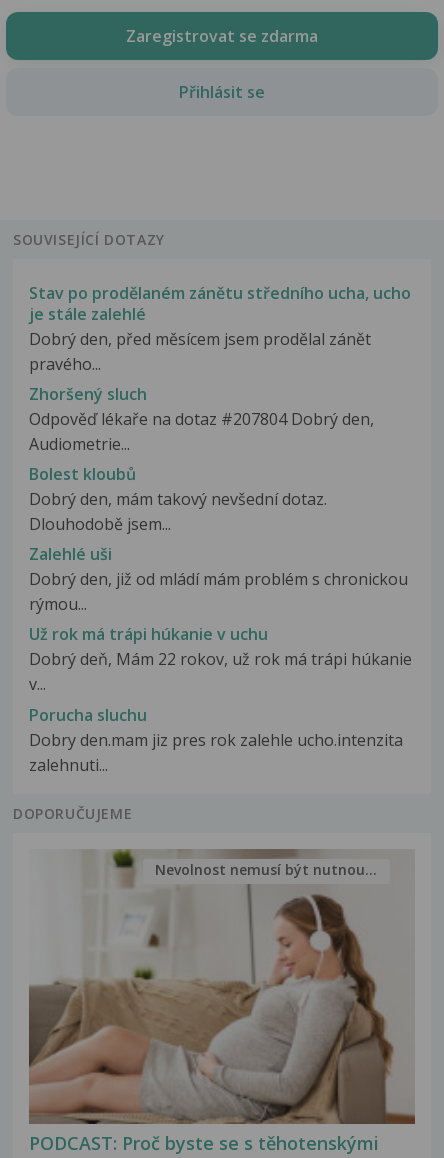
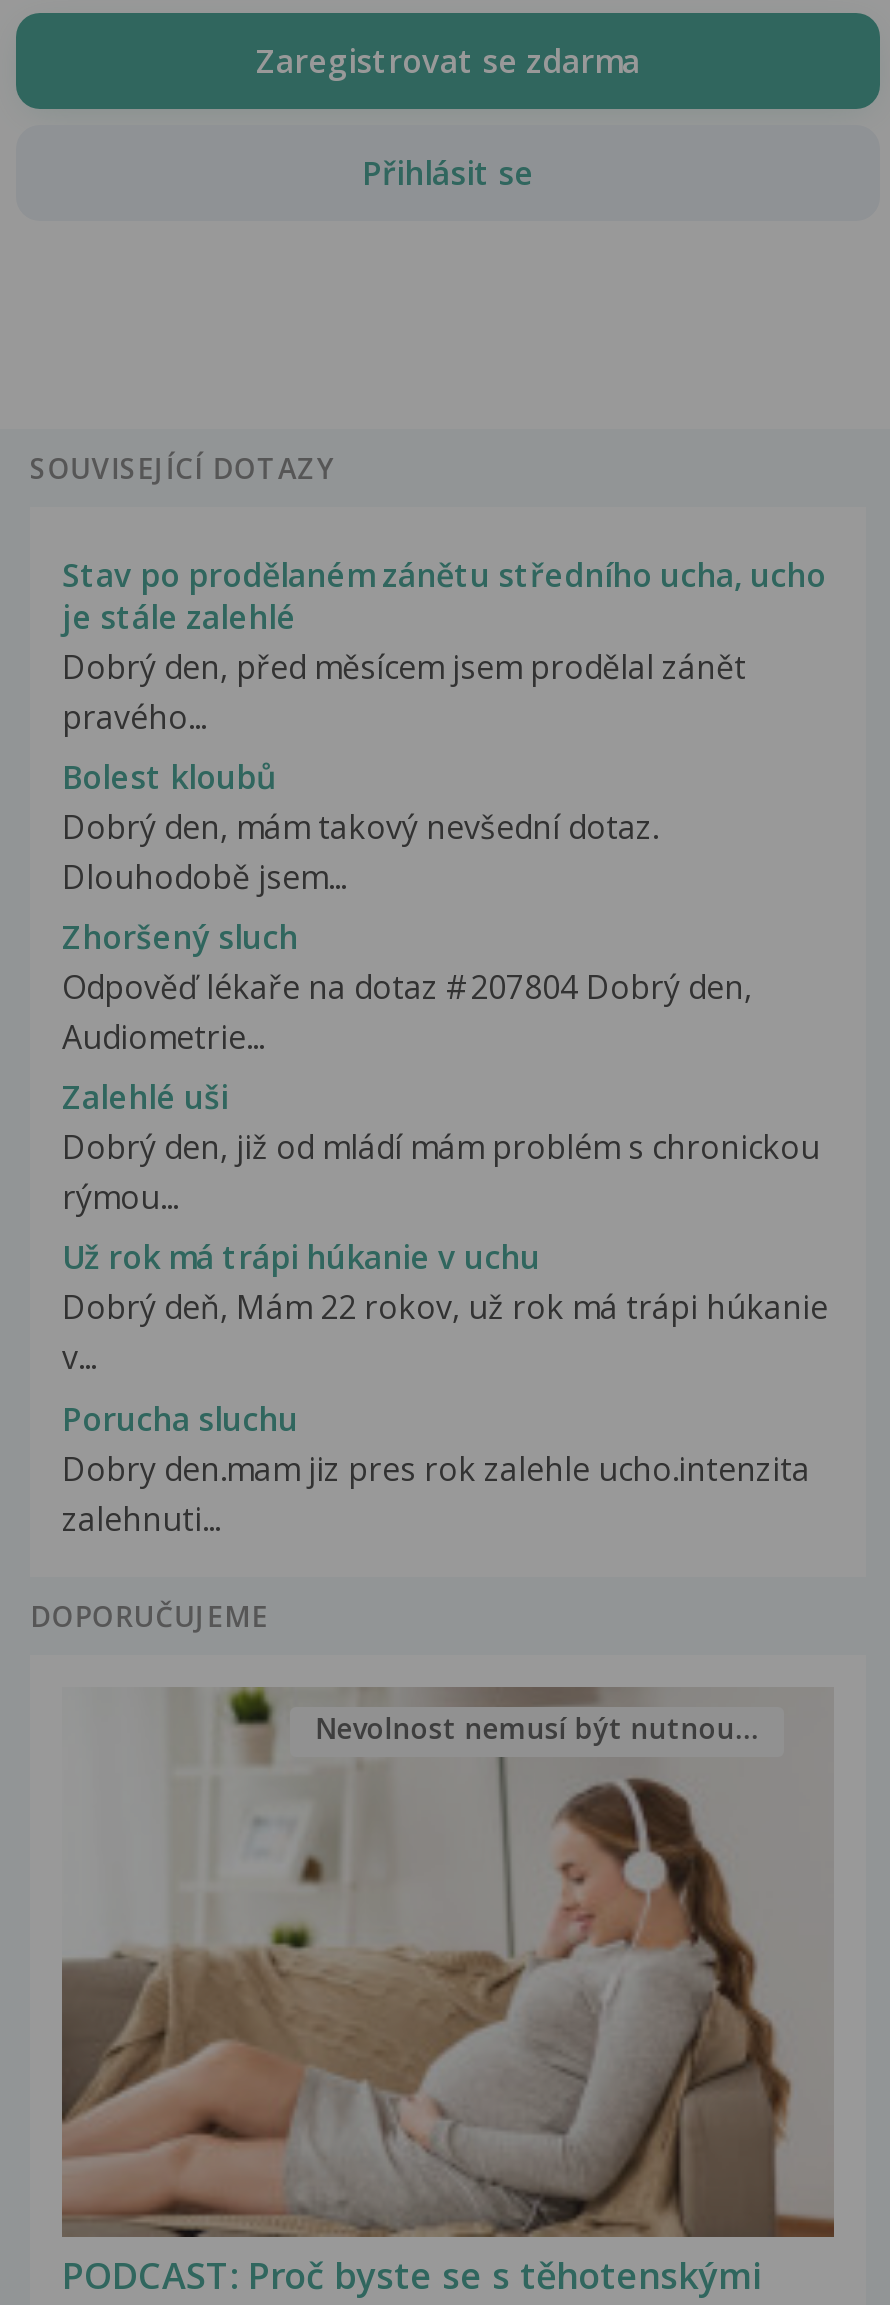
moved [29,383,374,455] -> [62,915,752,1059]: Zhoršený sluch | Odpověď lékaře na dotaz #207804 Dobrý den, | Audiometrie...
moved [29,463,327,535] -> [62,755,658,899]: Bolest kloubů | Dobrý den, mám takový nevšední dotaz. | Dlouhodobě jsem...

